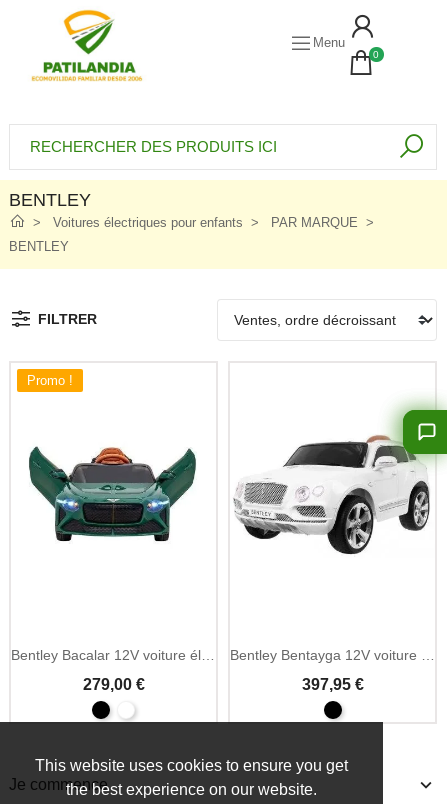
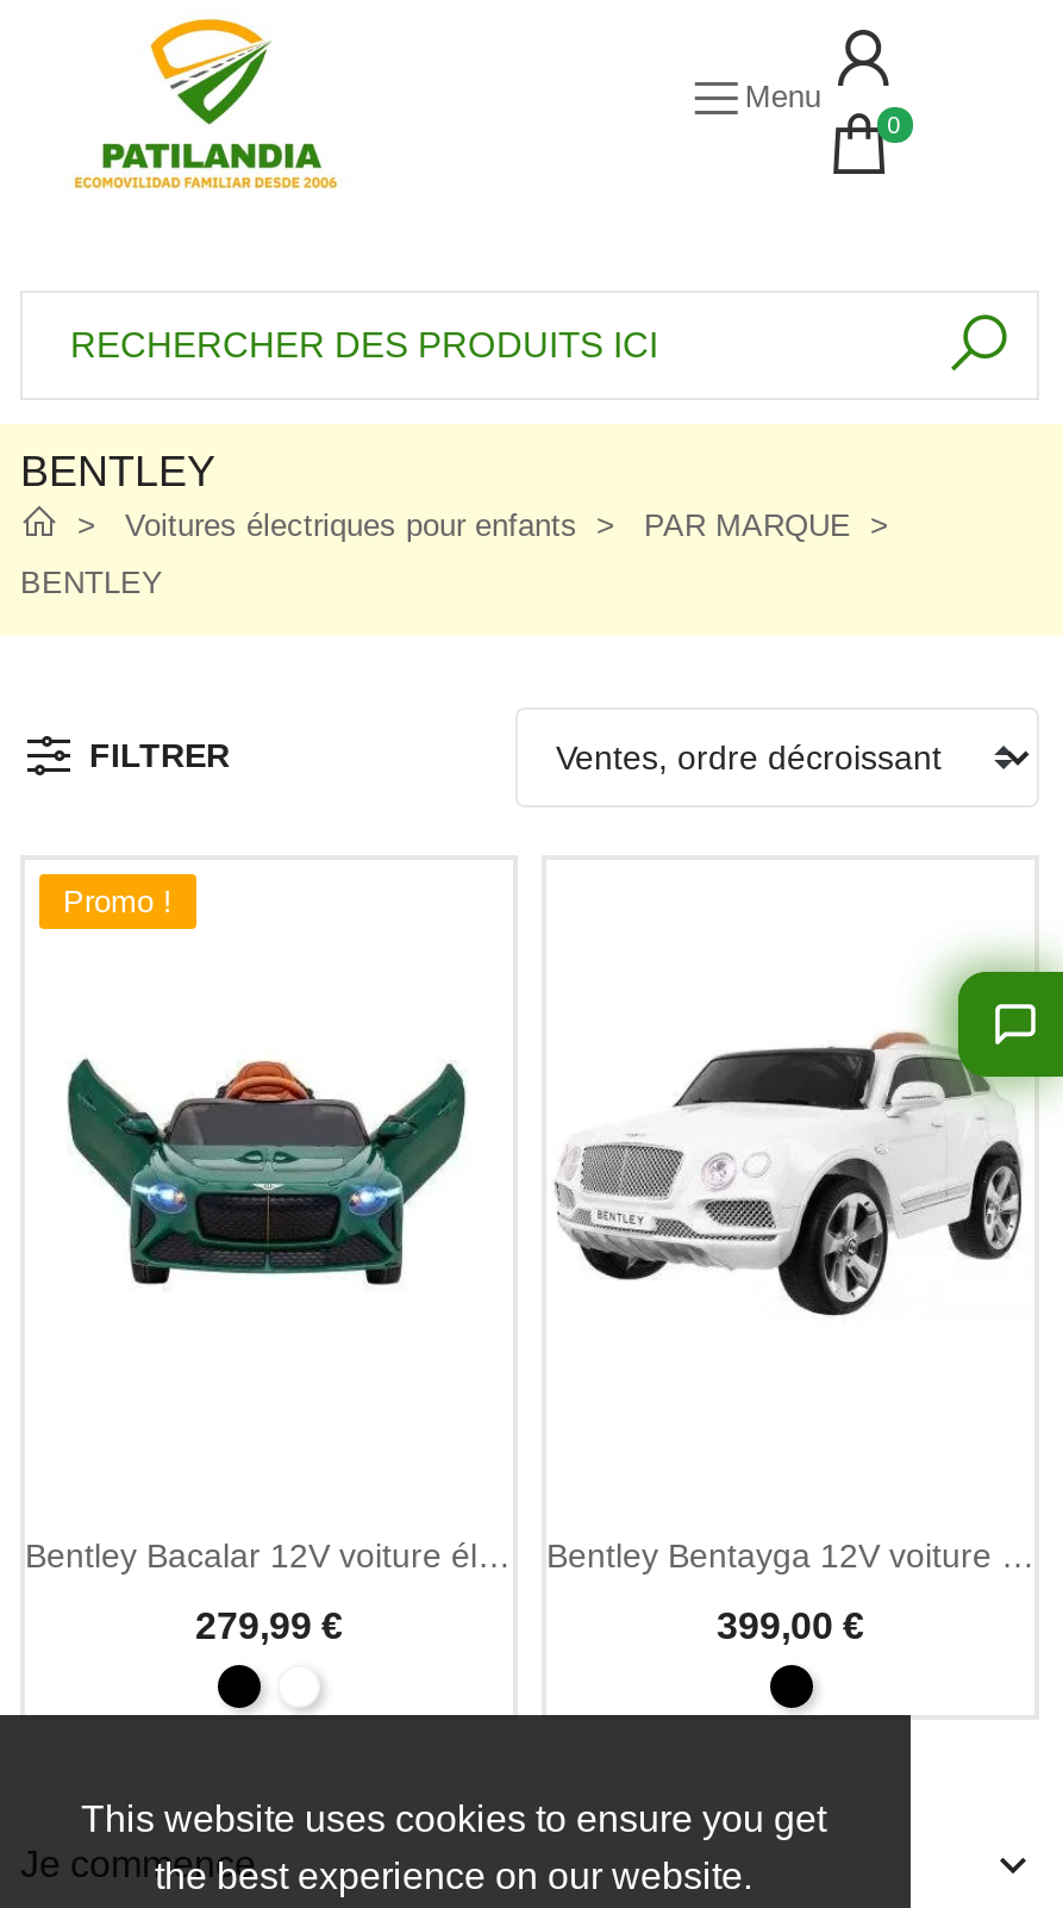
[82,676,144,693] 279,00 € -> [195,1607,343,1647] 279,99 €
[301,676,363,693] 397,95 € -> [717,1607,864,1647] 399,00 €

